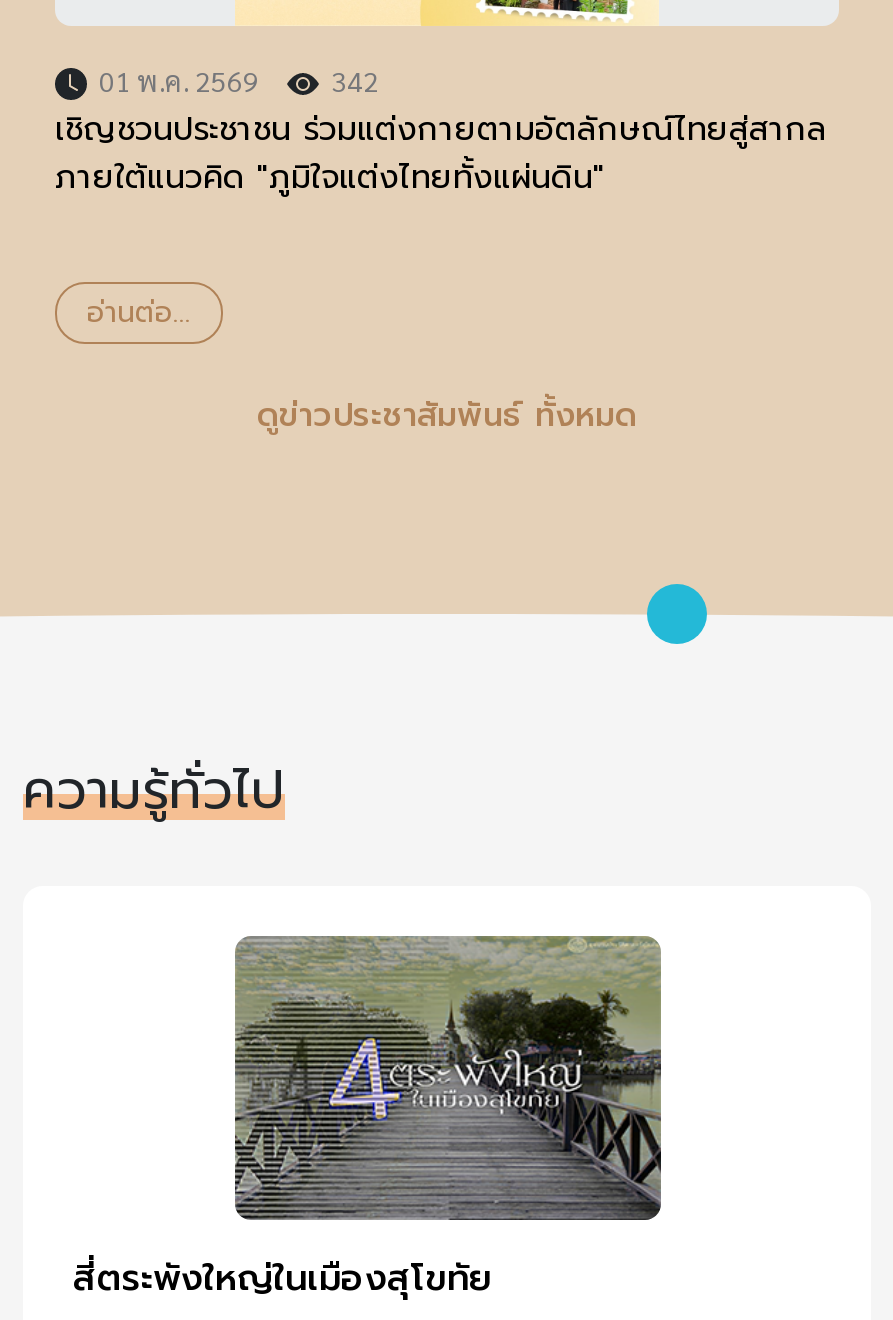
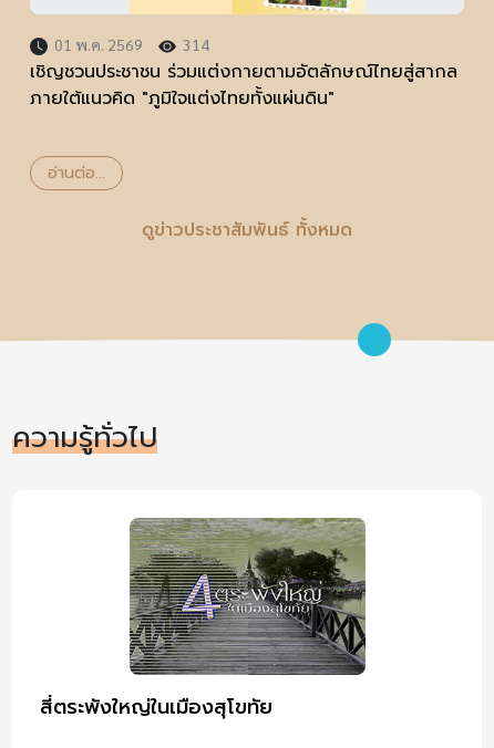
[99,63,379,99] 01 พ.ค. 2569 342 -> [54,35,209,55] 01 พ.ค. 2569 314

